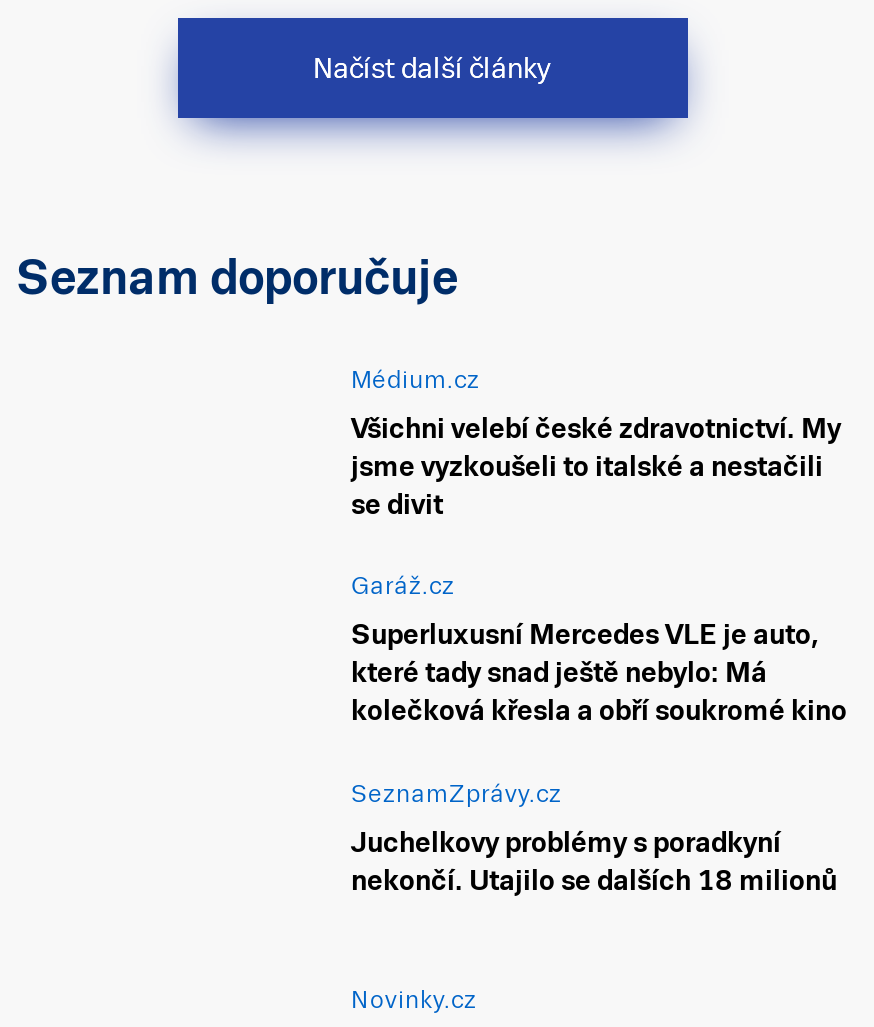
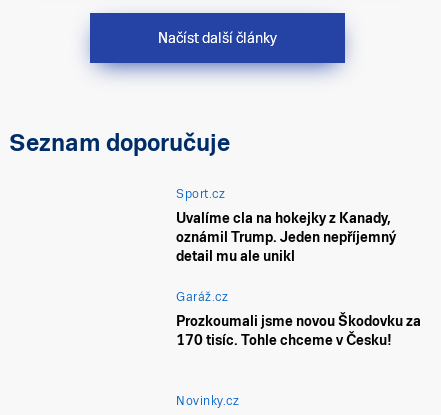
[351,366,480,394] Médium.cz -> [176,187,225,201] Sport.cz
[351,412,841,520] Všichni velebí české zdravotnictví. My | jsme vyzkoušeli to italské a nestačili | se divit -> [176,210,396,264] Uvalíme cla na hokejky z Kanady, | oznámil Trump. Jeden nepříjemný | detail mu ale unikl
[351,619,847,896] Superluxusní Mercedes VLE je auto, | které tady snad ještě nebylo: Má | kolečková křesla a obří soukromé kino | SeznamZprávy.cz | Juchelkovy problémy s poradkyní | nekončí. Utajilo se dalších 18 milionů -> [176,313,421,348] Prozkoumali jsme novou Škodovku za | 170 tisíc. Tohle chceme v Česku!

